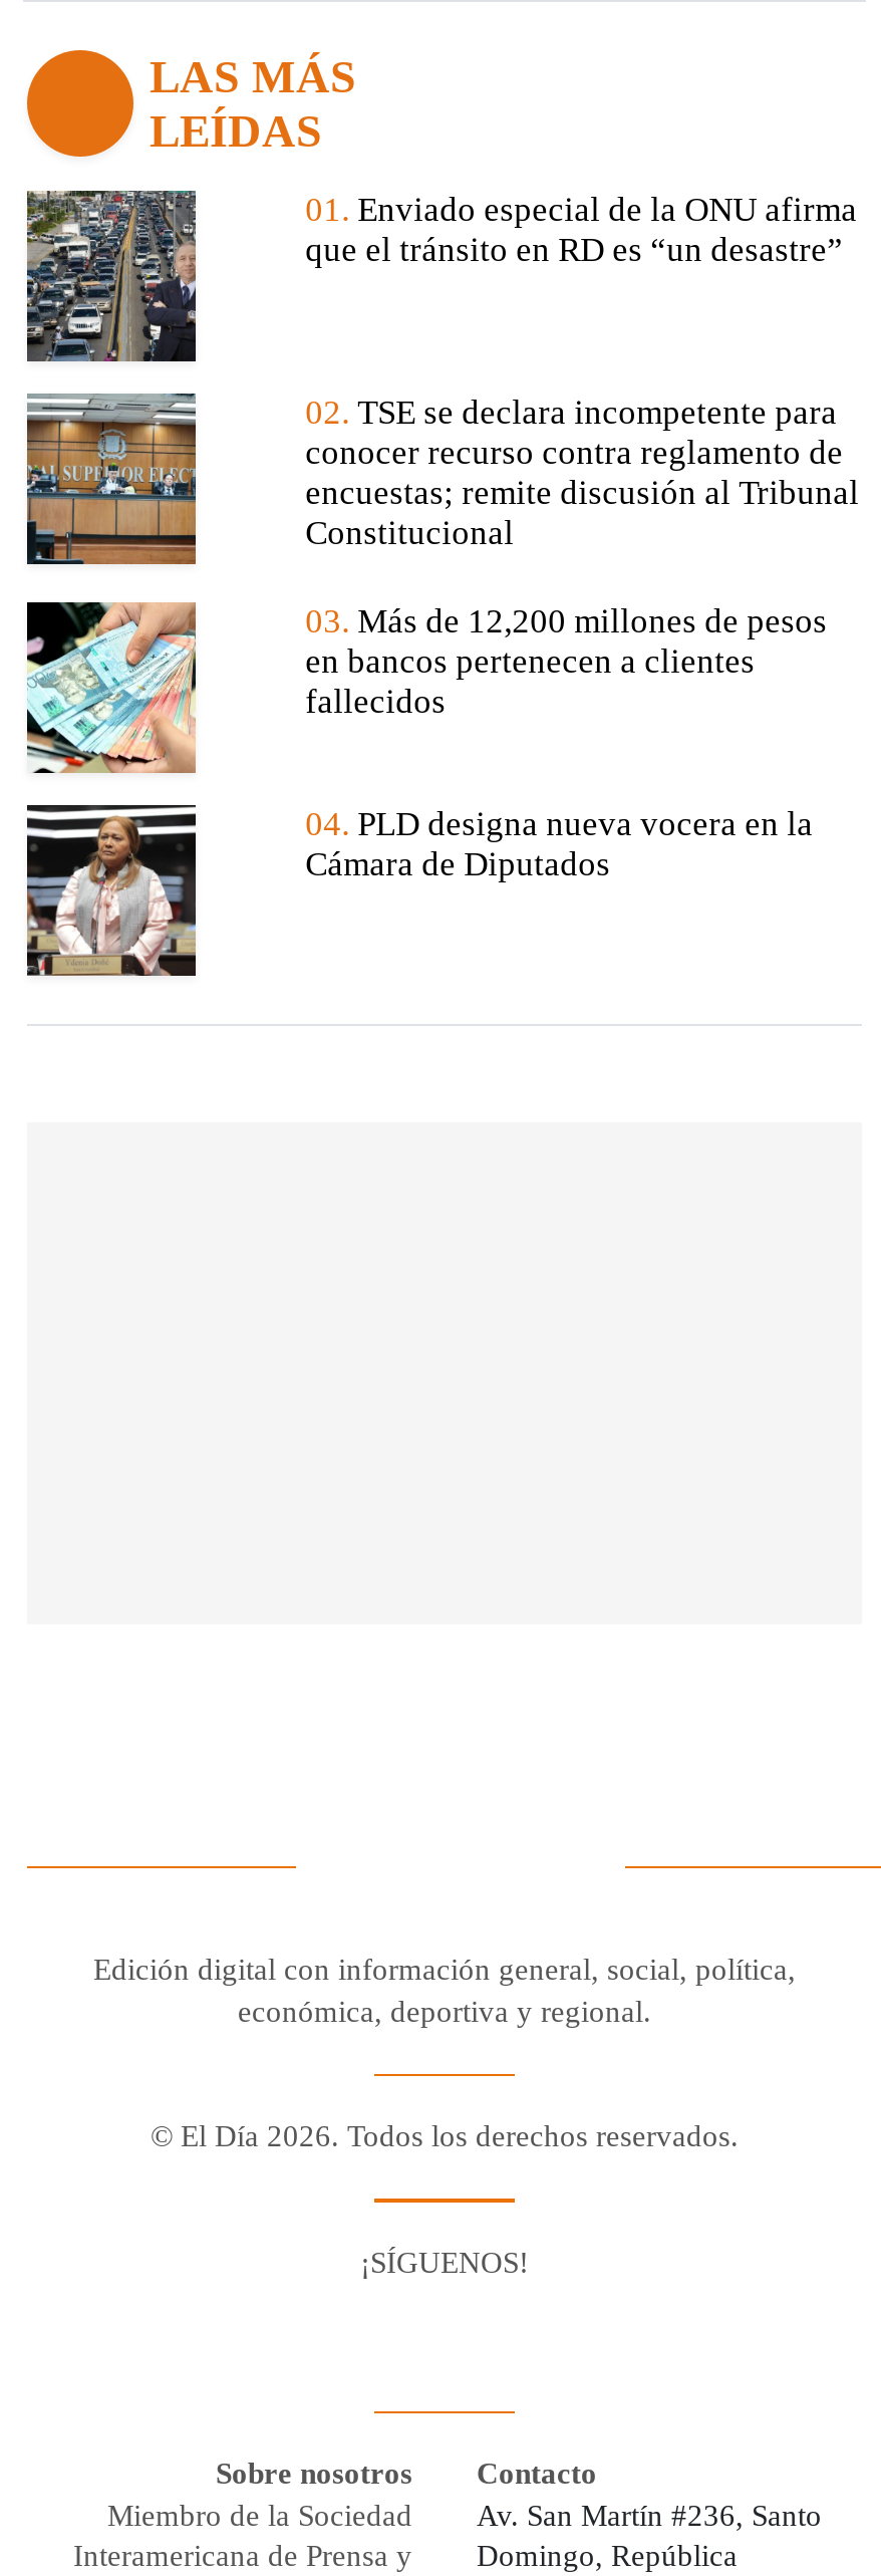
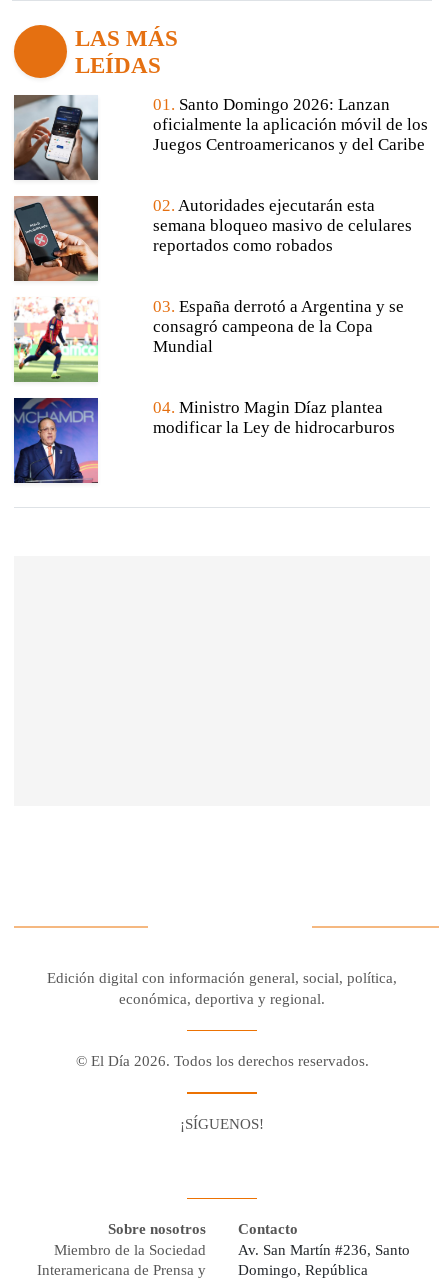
[25,189,198,363] [image] -> [14,95,98,181] [image]
[305,190,857,268] 01. Enviado especial de la ONU afirma | que el tránsito en RD es “un desastre” -> [153,94,428,153] 01. Santo Domingo 2026: Lanzan | oficialmente la aplicación móvil de los | Juegos Centroamericanos y del Caribe
[25,392,198,566] [image] -> [13,195,99,282] [image]
[305,393,859,551] 02. TSE se declara incompetente para | conocer recurso contra reglamento de | encuestas; remite discusión al Tribunal | Constitucional -> [153,195,412,254] 02. Autoridades ejecutarán esta | semana bloqueo masivo de celulares | reportados como robados
[25,600,198,775] [image] -> [13,298,98,383] [image]
[305,601,827,720] 03. Más de 12,200 millones de pesos | en bancos pertenecen a clientes | fallecidos -> [153,296,404,355] 03. España derrotó a Argentina y se | consagró campeona de la Copa | Mundial
[25,805,198,978] [image] -> [13,398,99,484] [image]
[305,804,813,882] 04. PLD designa nueva vocera en la | Cámara de Diputados -> [153,397,395,436] 04. Ministro Magin Díaz plantea | modificar la Ley de hidrocarburos

